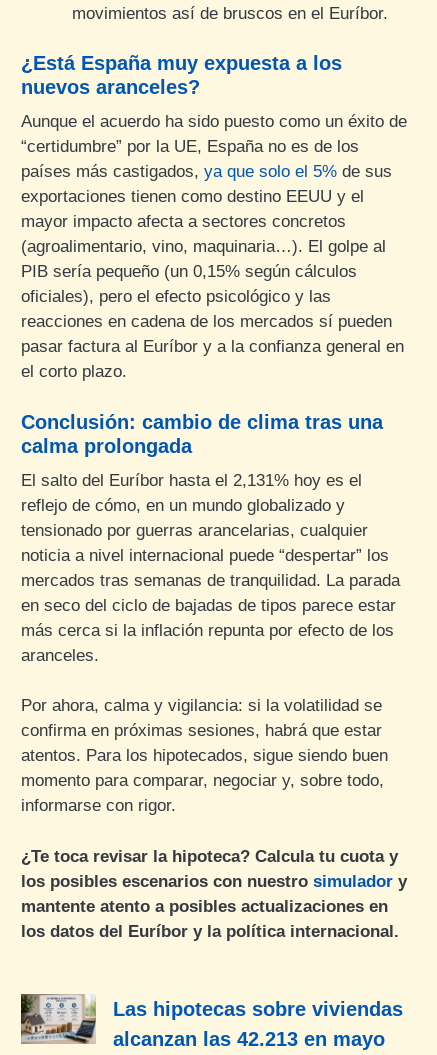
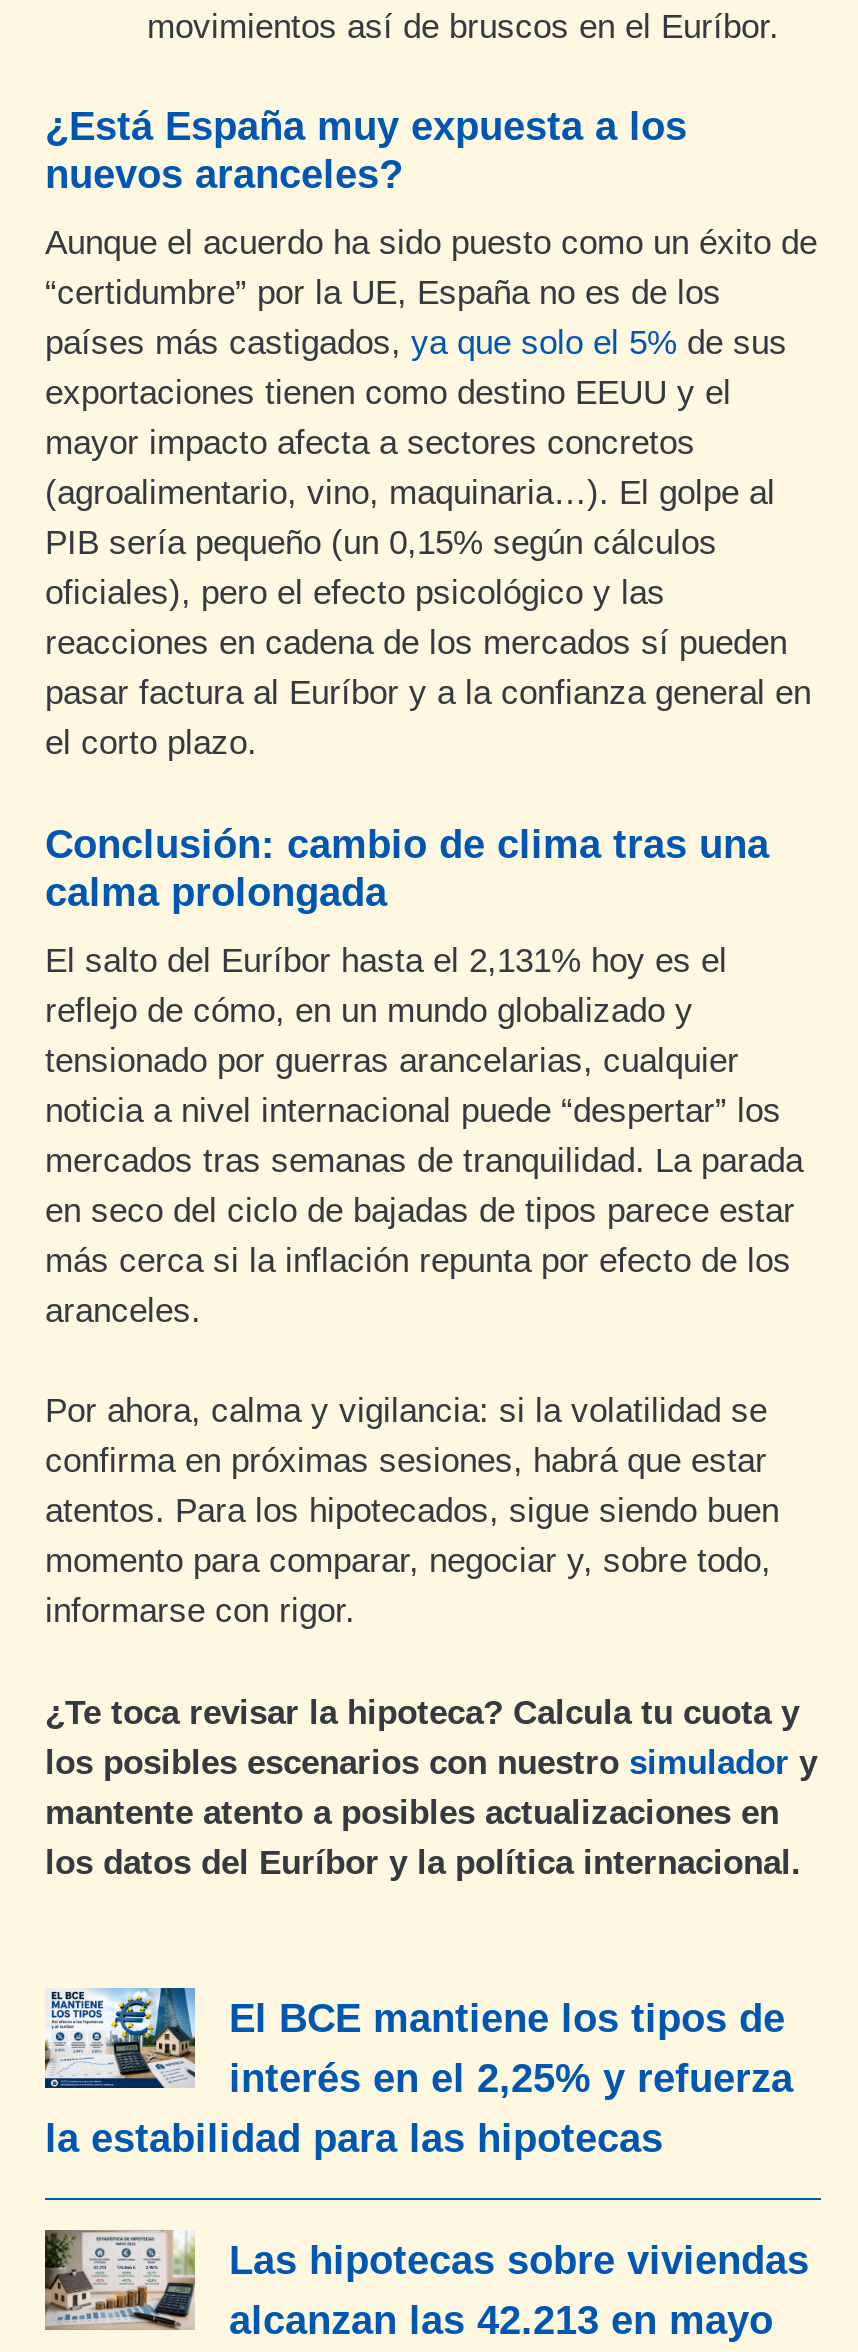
none -> [43,1986,793,2161] [image] | El BCE mantiene los tipos de | interés en el 2,25% y refuerza | la estabilidad para las hipotecas

